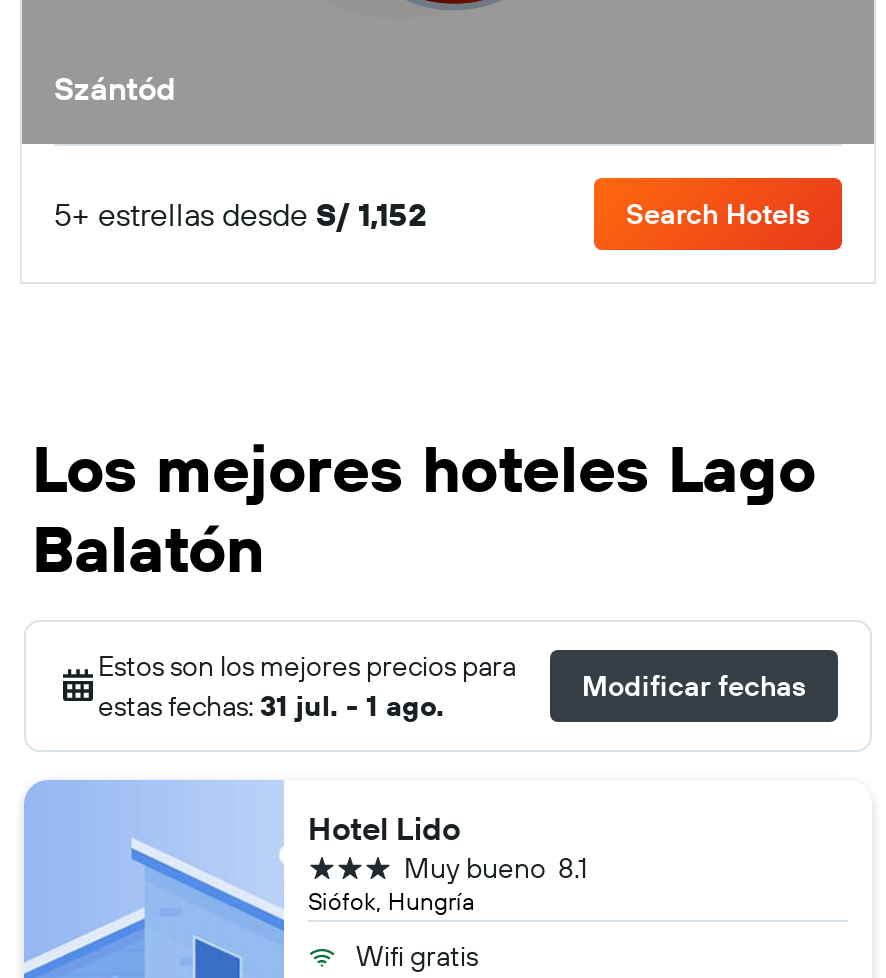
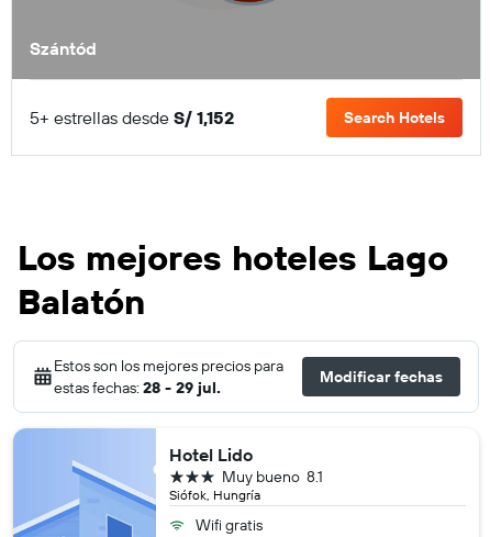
[98,688,444,724] estas fechas: 31 jul. - 1 ago. -> [54,378,221,398] estas fechas: 28 - 29 jul.

